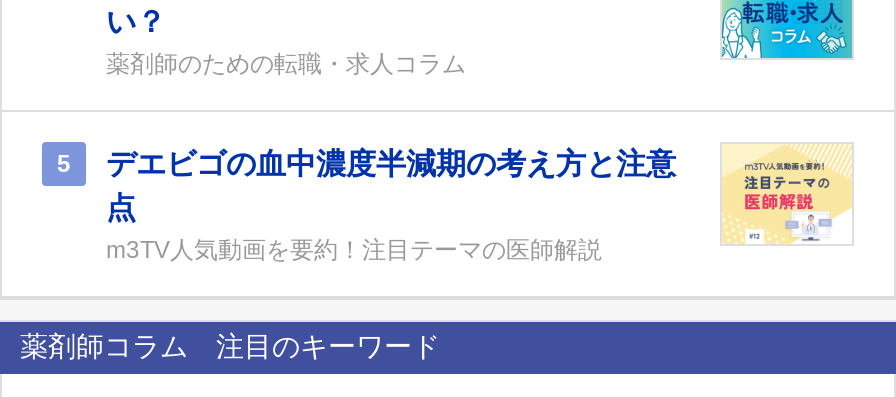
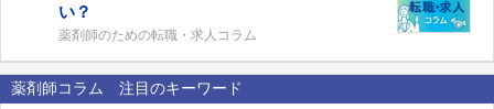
[57,134,854,264] [image] | 5 | デエビゴの血中濃度半減期の考え方と注意 | 点 | m3TV人気動画を要約！注目テーマの医師解説 -> none

